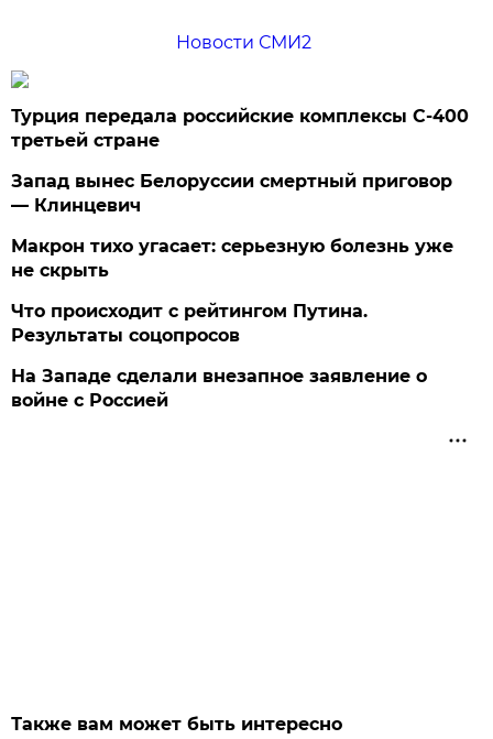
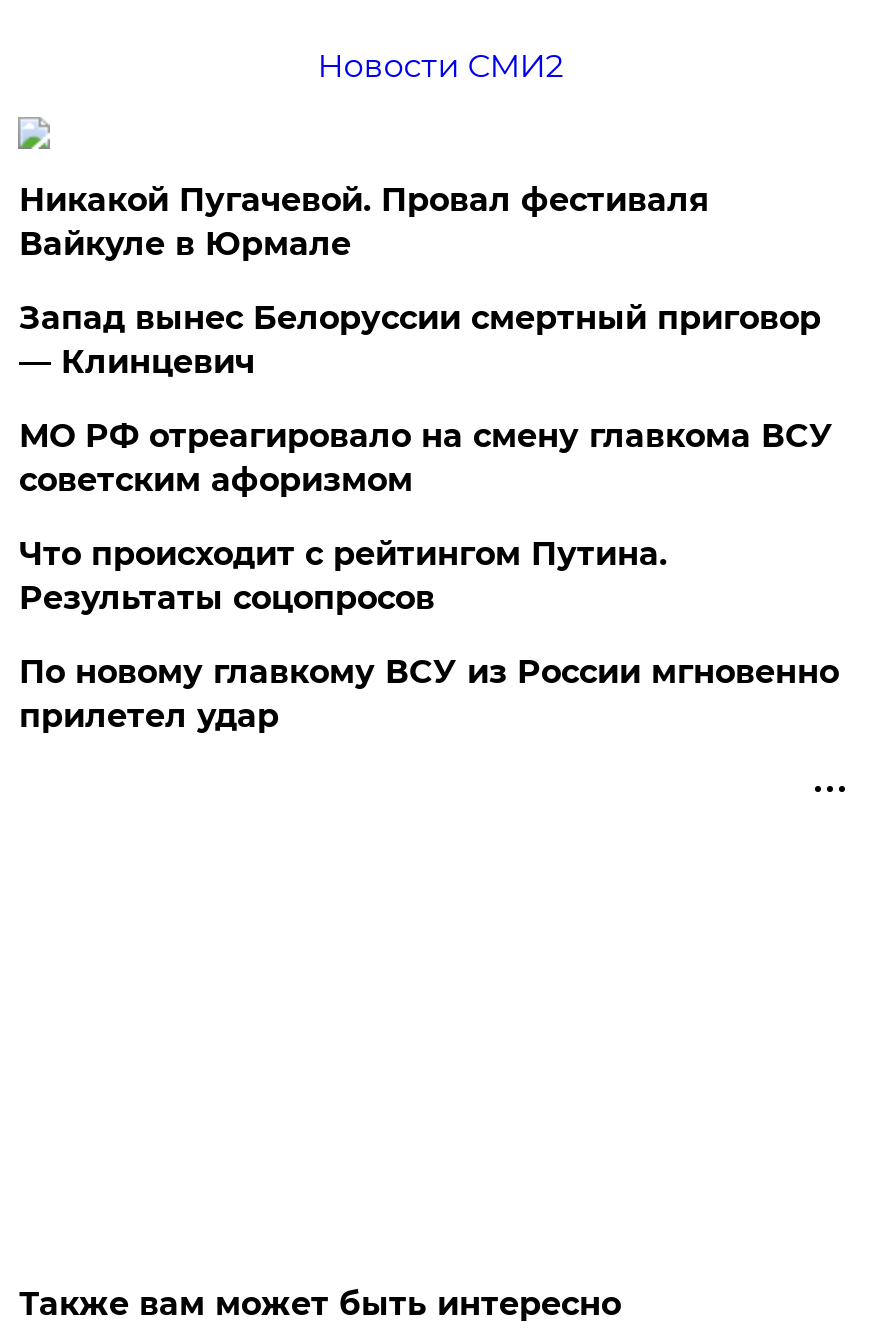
[11,106,469,151] Турция передала российские комплексы С-400 | третьей стране -> [19,182,709,264] Никакой Пугачевой. Провал фестиваля | Вайкуле в Юрмале
[11,236,454,281] Макрон тихо угасает: серьезную болезнь уже | не скрыть -> [19,418,833,500] МО РФ отреагировало на смену главкома ВСУ | советским афоризмом
[11,366,427,411] На Западе сделали внезапное заявление о | войне с Россией -> [19,654,839,736] По новому главкому ВСУ из России мгновенно | прилетел удар

